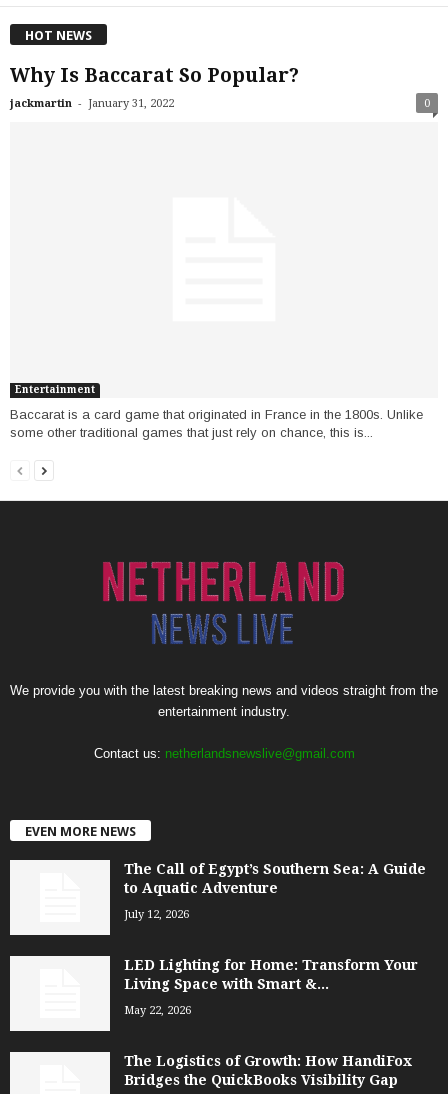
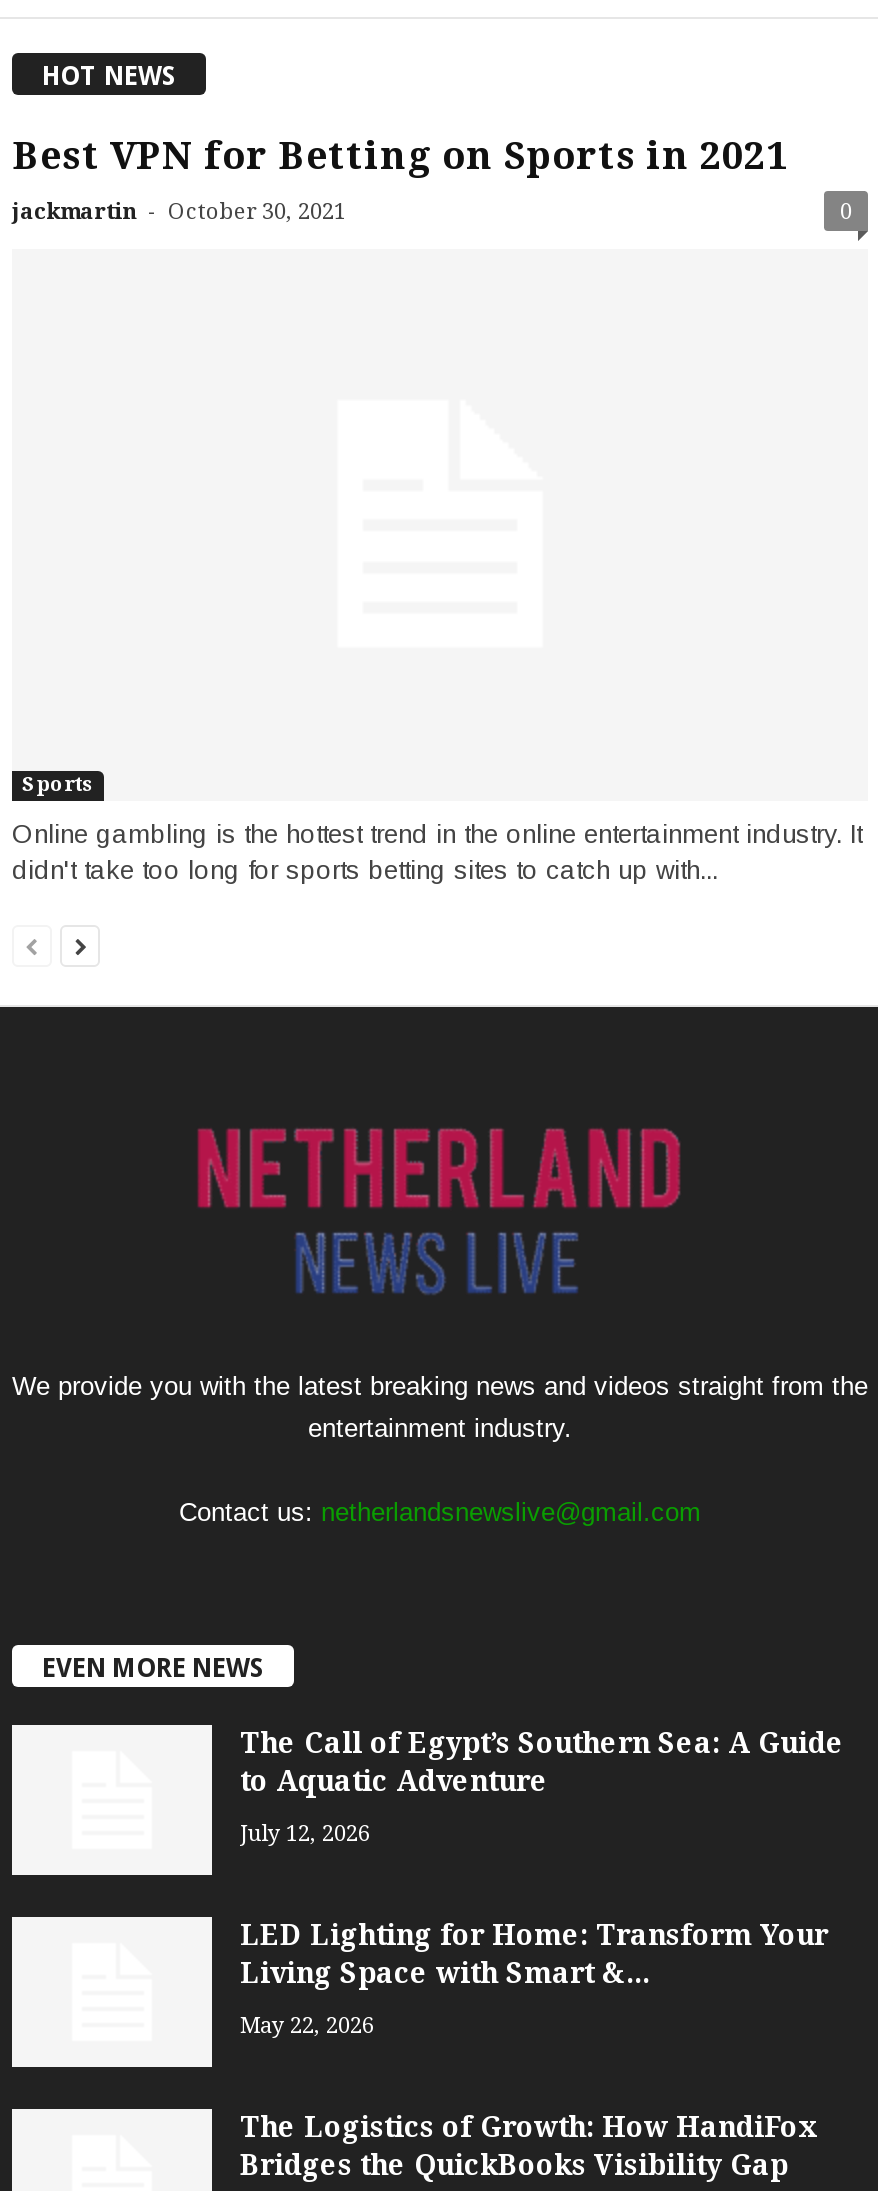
[10,63,299,109] Why Is Baccarat So Popular? | jackmartin - January 31, 2022 -> [12,132,788,224] Best VPN for Betting on Sports in 2021 | jackmartin - October 30, 2021
[15,384,95,395] Entertainment -> [22,774,94,796] Sports
[10,407,423,440] Baccarat is a card game that originated in France in the 1800s. Unlike | some other traditional games that just rely on chance, this is... -> [12,820,862,886] Online gambling is the hottest trend in the online entertainment industry. It | didn't take too long for sports betting sites to catch up with...

